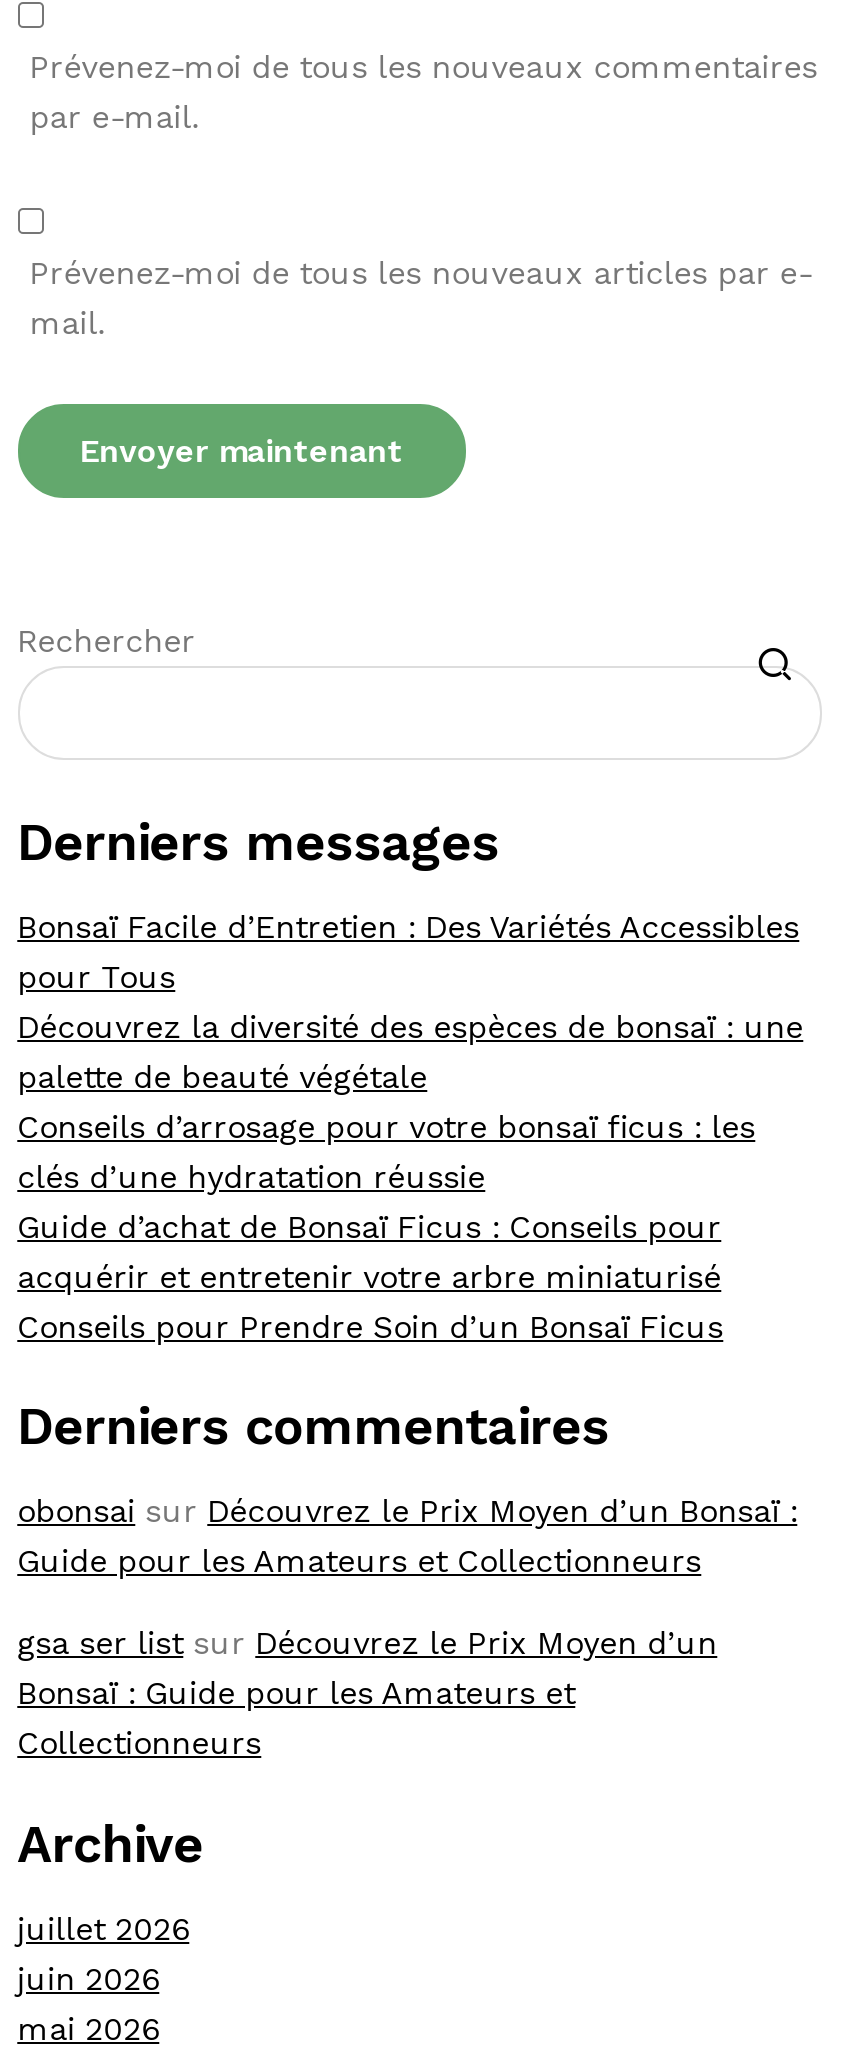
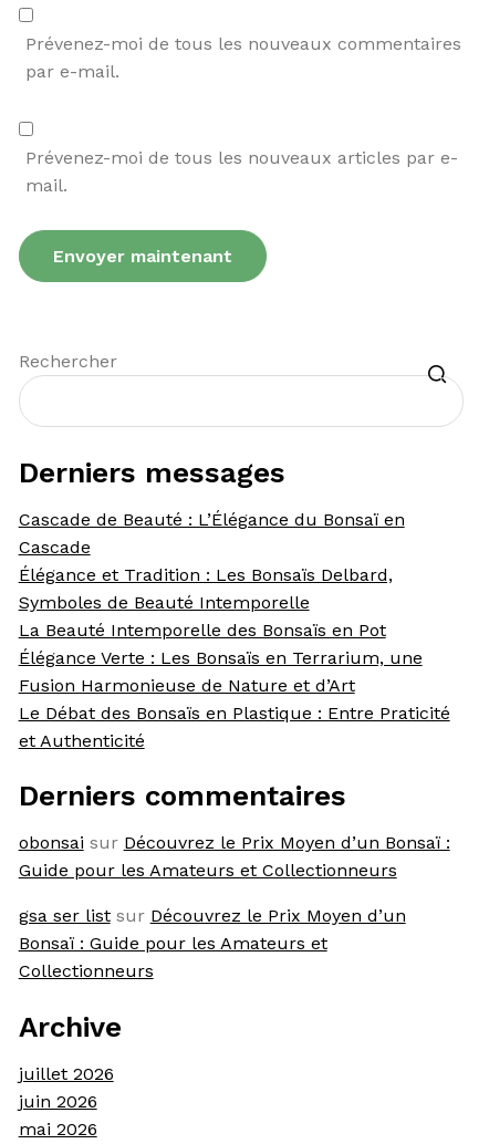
[17,908,803,1346] Bonsaï Facile d’Entretien : Des Variétés Accessibles | pour Tous | Découvrez la diversité des espèces de bonsaï : une | palette de beauté végétale | Conseils d’arrosage pour votre bonsaï ficus : les | clés d’une hydratation réussie | Guide d’achat de Bonsaï Ficus : Conseils pour | acquérir et entretenir votre arbre miniaturisé | Conseils pour Prendre Soin d’un Bonsaï Ficus -> [18,509,450,751] Cascade de Beauté : L’Élégance du Bonsaï en | Cascade | Élégance et Tradition : Les Bonsaïs Delbard, | Symboles de Beauté Intemporelle | La Beauté Intemporelle des Bonsaïs en Pot | Élégance Verte : Les Bonsaïs en Terrarium, une | Fusion Harmonieuse de Nature et d’Art | Le Débat des Bonsaïs en Plastique : Entre Praticité | et Authenticité

